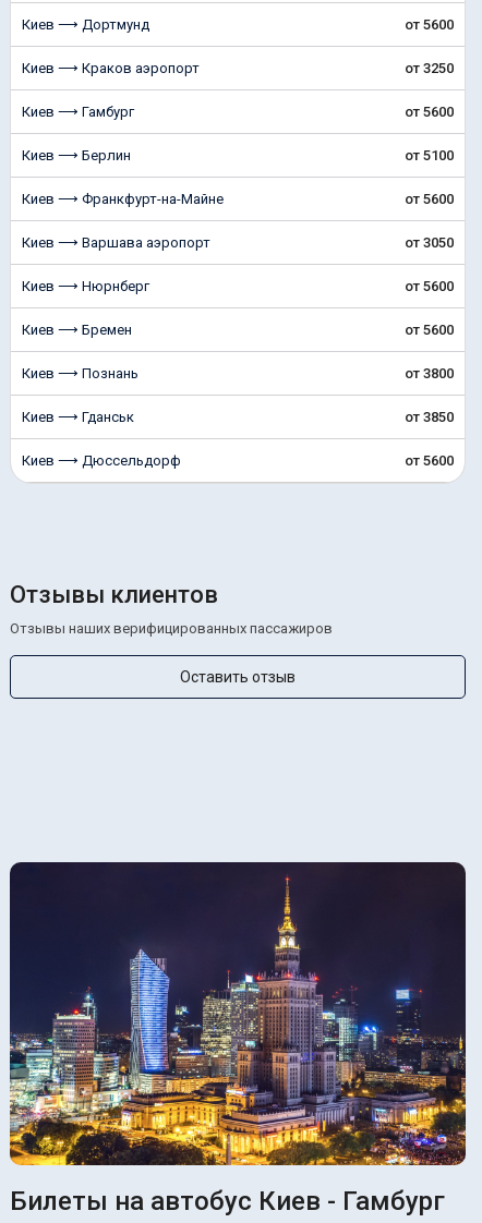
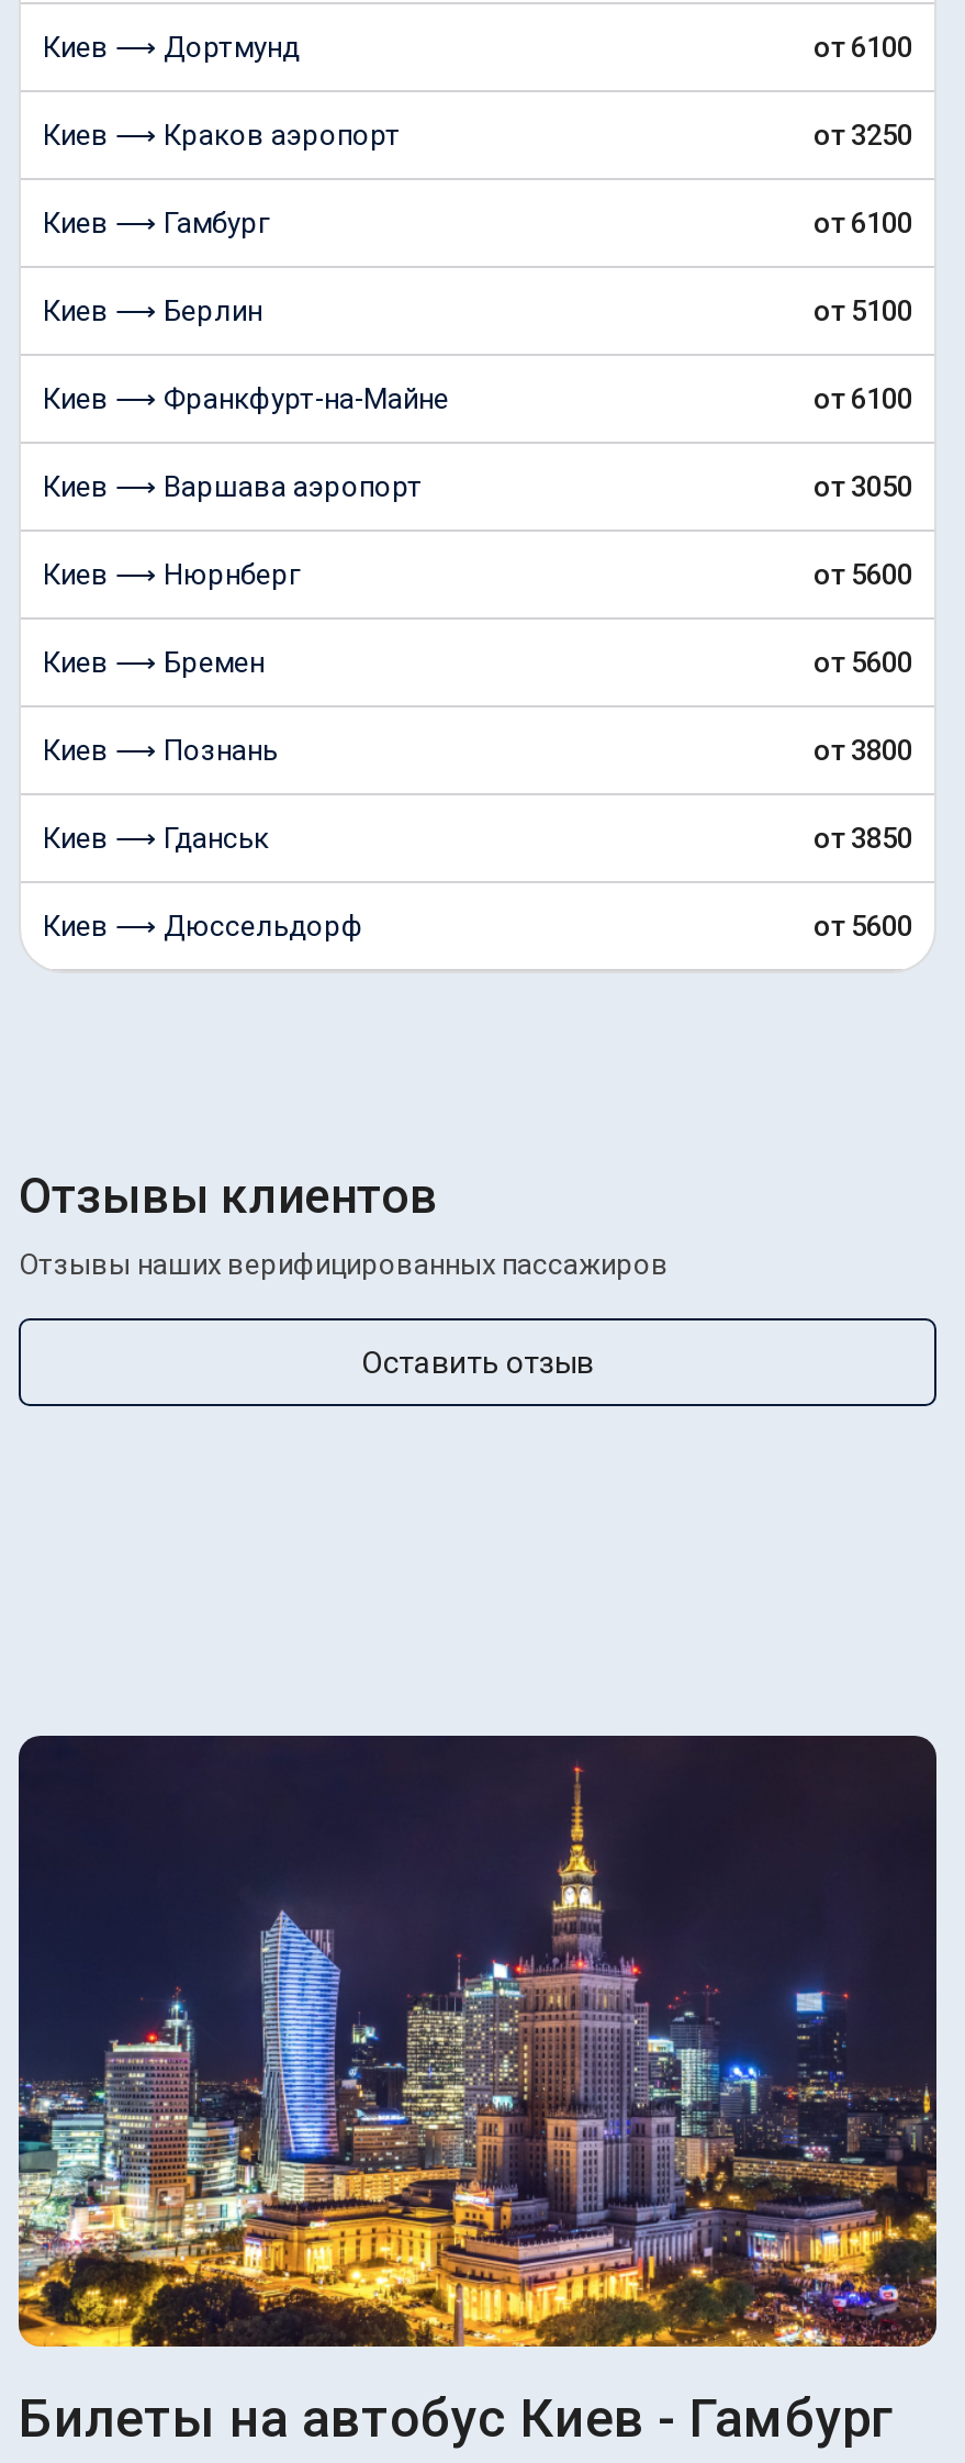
[405,16,454,33] от 5600 -> [813,31,912,64] от 6100
[405,104,454,120] от 5600 -> [813,207,912,239] от 6100
[405,191,454,207] от 5600 -> [813,382,912,415] от 6100

